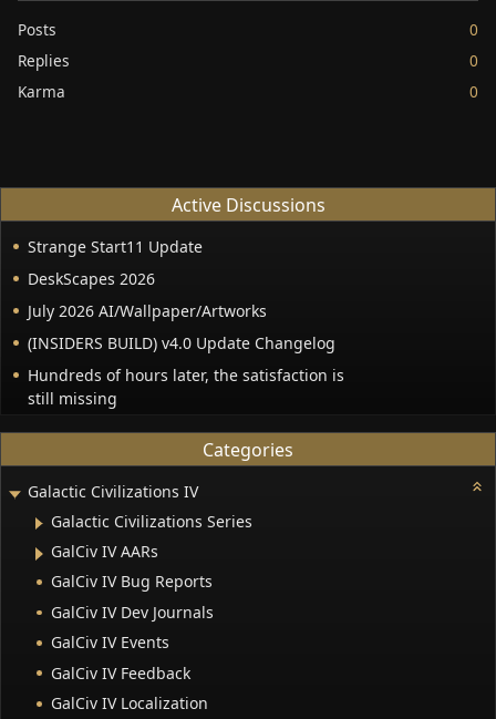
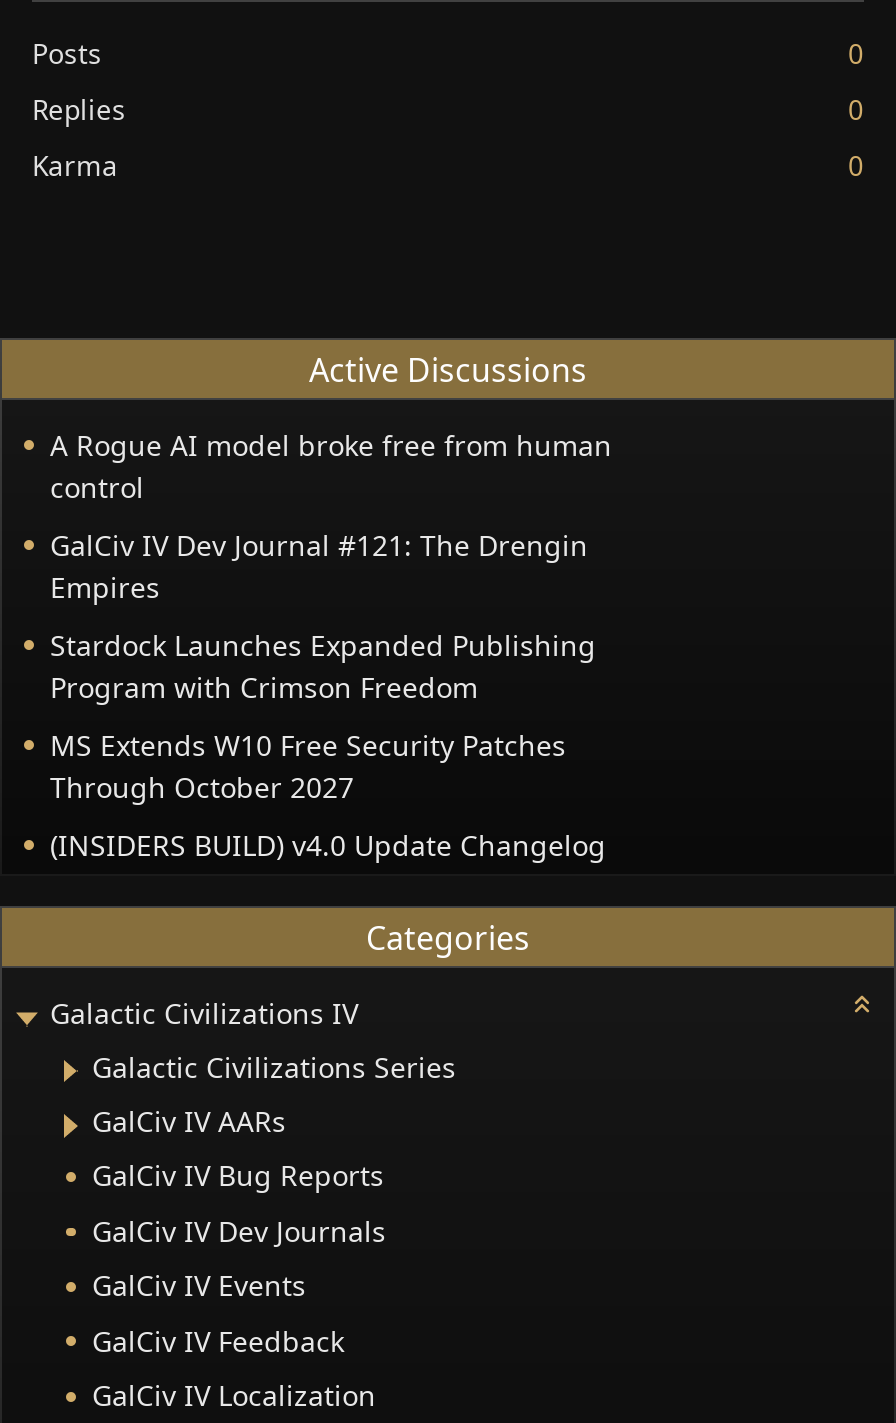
[28,236,267,321] Strange Start11 Update | DeskScapes 2026 | July 2026 AI/Wallpaper/Artworks -> [50,426,612,806] A Rogue AI model broke free from human | control | GalCiv IV Dev Journal #121: The Drengin | Empires | Stardock Launches Expanded Publishing | Program with Crimson Freedom | MS Extends W10 Free Security Patches | Through October 2027
moved [28,332,335,354] -> [50,826,606,864]: (INSIDERS BUILD) v4.0 Update Changelog
[28,365,344,409] Hundreds of hours later, the satisfaction is | still missing -> none

